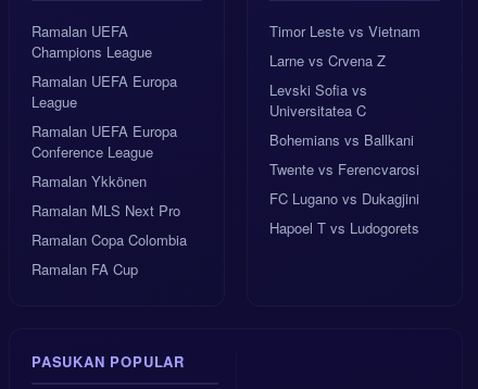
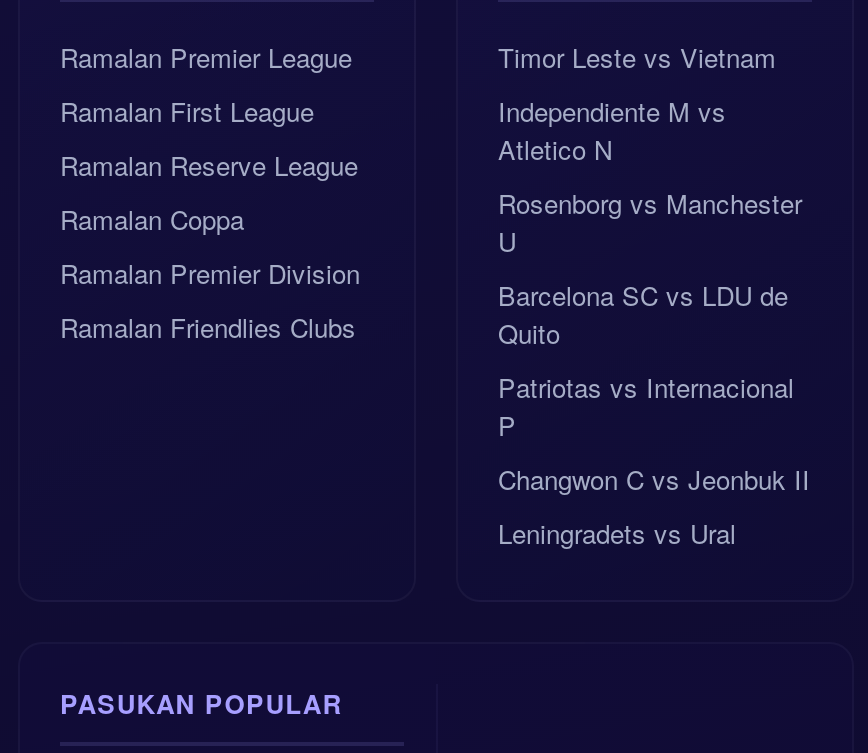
[32,20,187,279] Ramalan UEFA | Champions League | Ramalan UEFA Europa | League | Ramalan UEFA Europa | Conference League | Ramalan Ykkönen | Ramalan MLS Next Pro | Ramalan Copa Colombia | Ramalan FA Cup -> [60,37,360,345] Ramalan Premier League | Ramalan First League | Ramalan Reserve League | Ramalan Coppa | Ramalan Premier Division | Ramalan Friendlies Clubs
[269,50,419,238] Larne vs Crvena Z | Levski Sofia vs | Universitatea C | Bohemians vs Ballkani | Twente vs Ferencvarosi | FC Lugano vs Dukagjini | Hapoel T vs Ludogorets -> [498,91,810,551] Independiente M vs | Atletico N | Rosenborg vs Manchester | U | Barcelona SC vs LDU de | Quito | Patriotas vs Internacional | P | Changwon C vs Jeonbuk II | Leningradets vs Ural

